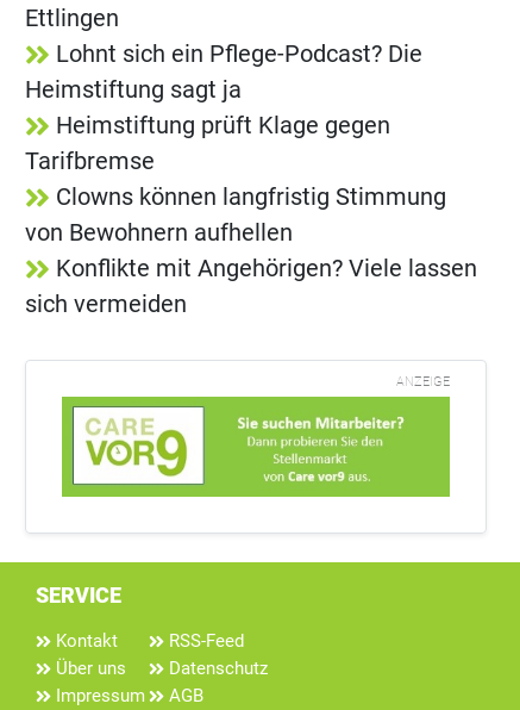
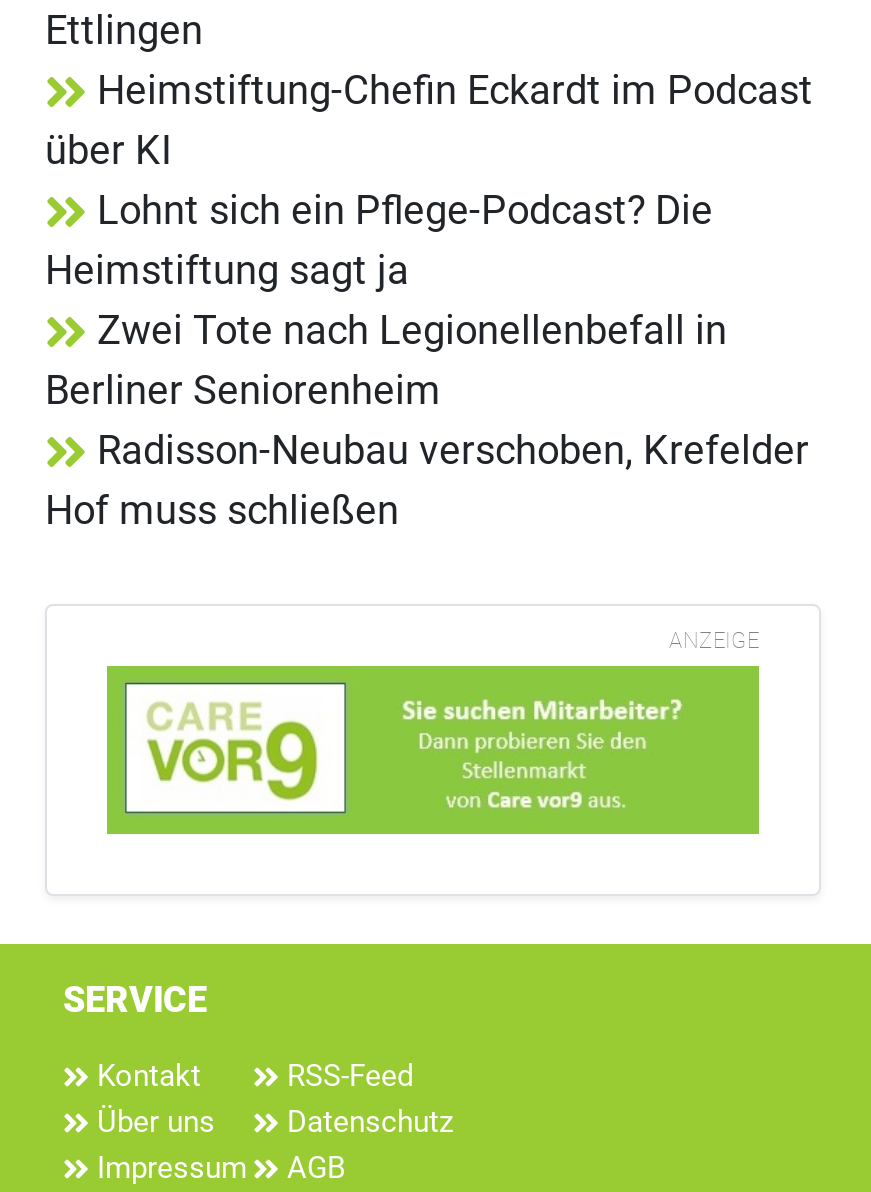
none -> [45,67,813,175] Heimstiftung-Chefin Eckardt im Podcast | über KI
moved [25,40,422,104] -> [45,187,713,295]: Lohnt sich ein Pflege-Podcast? Die | Heimstiftung sagt ja
[25,111,477,319] Heimstiftung prüft Klage gegen | Tarifbremse | Clowns können langfristig Stimmung | von Bewohnern aufhellen | Konflikte mit Angehörigen? Viele lassen | sich vermeiden -> [45,307,809,535] Zwei Tote nach Legionellenbefall in | Berliner Seniorenheim | Radisson-Neubau verschoben, Krefelder | Hof muss schließen

